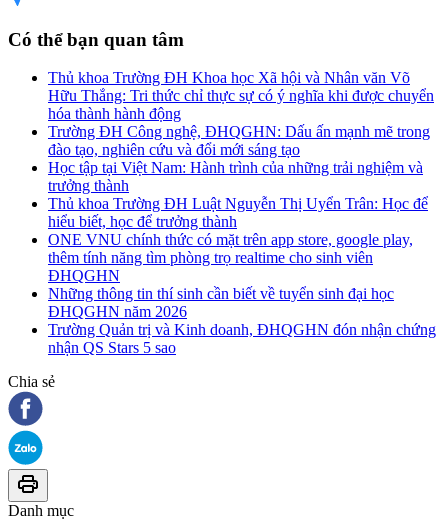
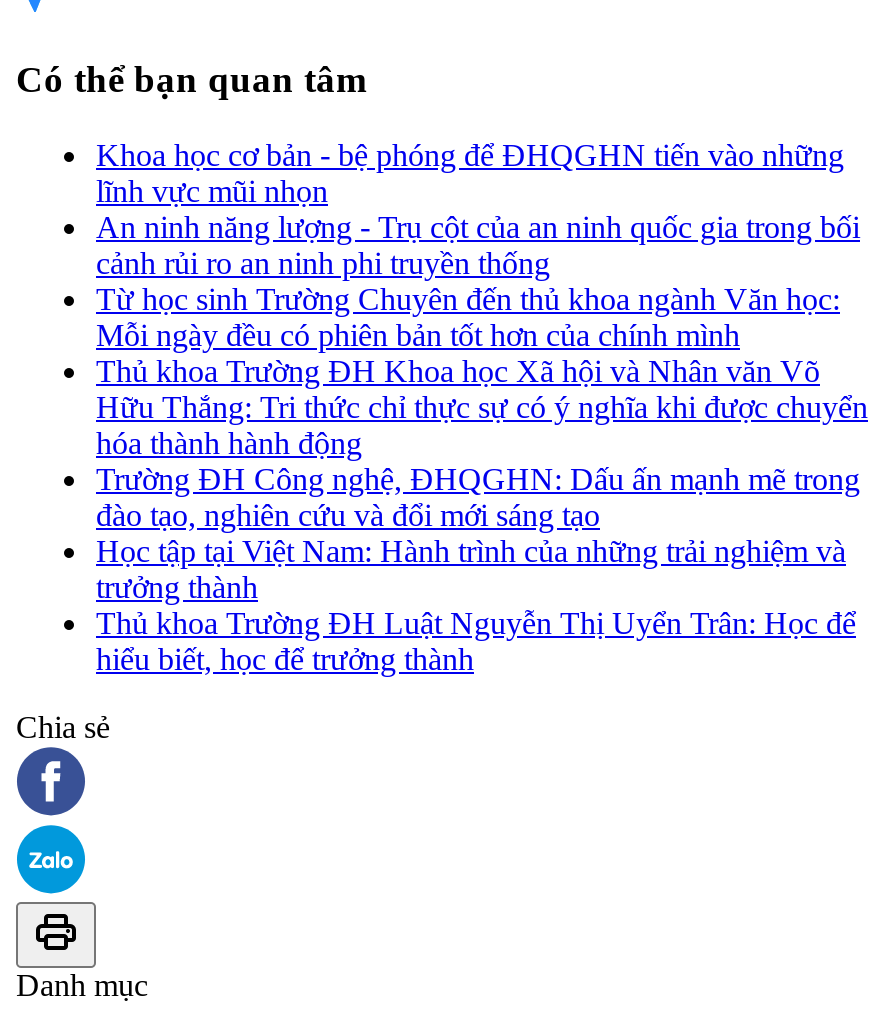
none -> [96,138,860,352] Khoa học cơ bản - bệ phóng để ĐHQGHN tiến vào những | lĩnh vực mũi nhọn | An ninh năng lượng - Trụ cột của an ninh quốc gia trong bối | cảnh rủi ro an ninh phi truyền thống | Từ học sinh Trường Chuyên đến thủ khoa ngành Văn học: | Mỗi ngày đều có phiên bản tốt hơn của chính mình
moved [48,69,434,230] -> [96,354,868,676]: Thủ khoa Trường ĐH Khoa học Xã hội và Nhân văn Võ | Hữu Thắng: Tri thức chỉ thực sự có ý nghĩa khi được chuyển | hóa thành hành động | ... | Thủ khoa Trường ĐH Luật Nguyễn Thị Uyển Trân: Học để | hiểu biết, học để trưởng thành
[48,231,436,356] ONE VNU chính thức có mặt trên app store, google play, | thêm tính năng tìm phòng trọ realtime cho sinh viên | ĐHQGHN | Những thông tin thí sinh cần biết về tuyển sinh đại học | ĐHQGHN năm 2026 | Trường Quản trị và Kinh doanh, ĐHQGHN đón nhận chứng | nhận QS Stars 5 sao -> none

